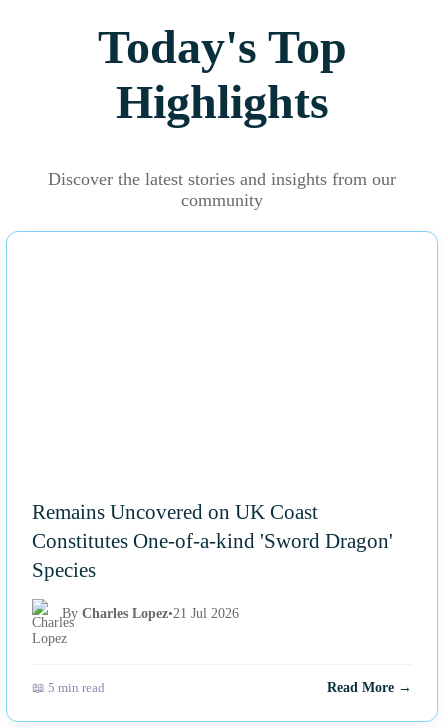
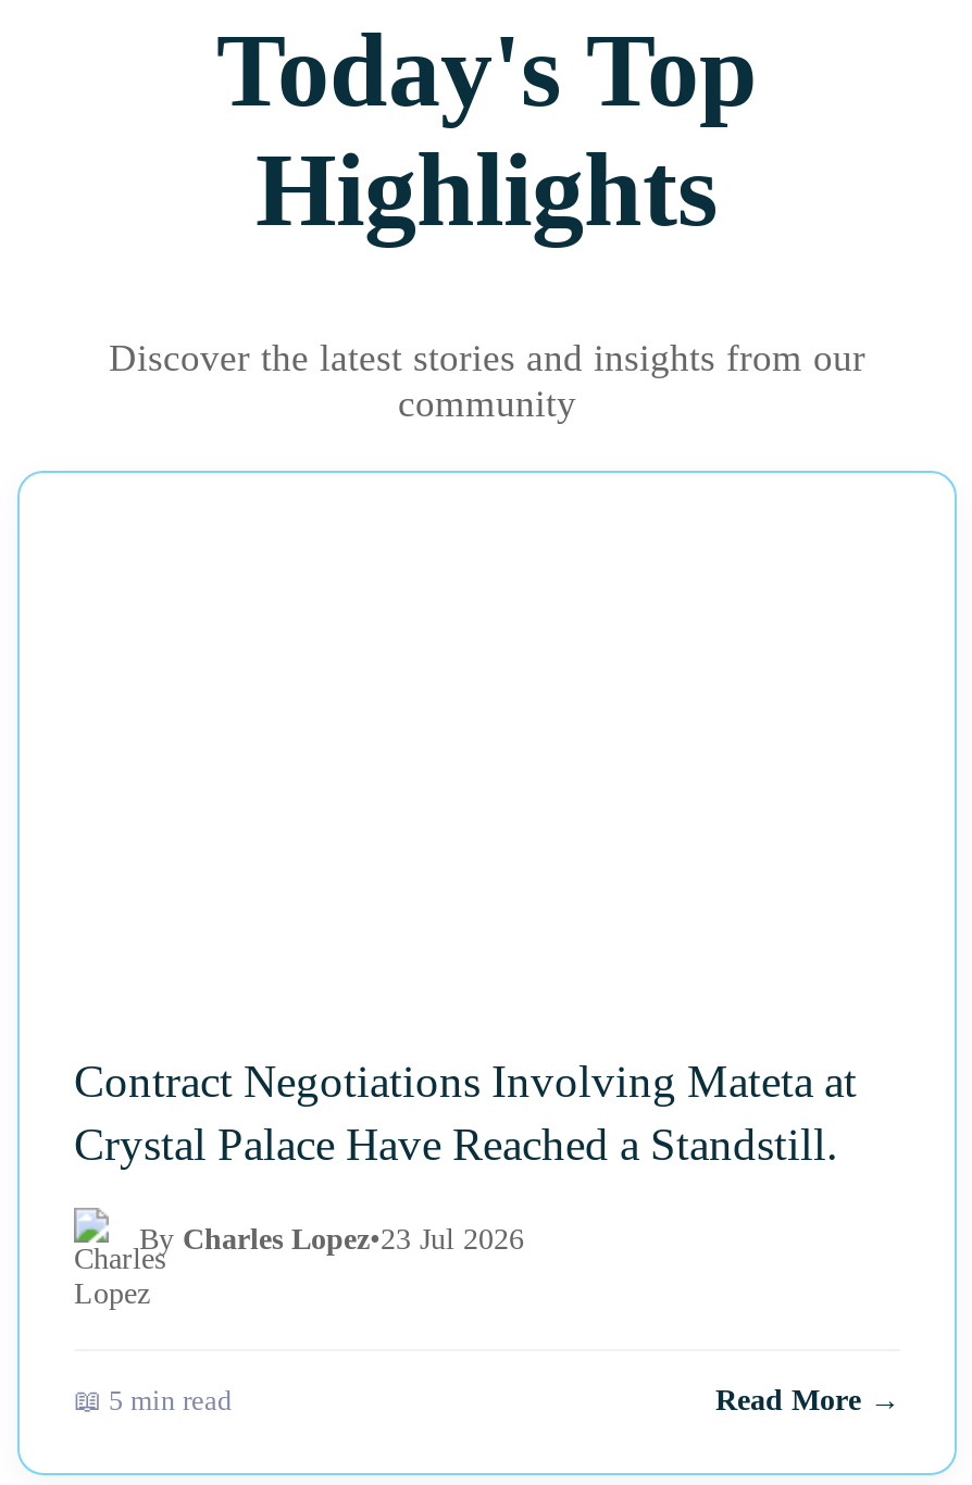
[32,500,393,581] Remains Uncovered on UK Coast | Constitutes One-of-a-kind 'Sword Dragon' | Species -> [74,1056,857,1170] Contract Negotiations Involving Mateta at | Crystal Palace Have Reached a Standstill.
[62,606,239,621] By Charles Lopez•21 Jul 2026 -> [139,1224,524,1256] By Charles Lopez•23 Jul 2026

